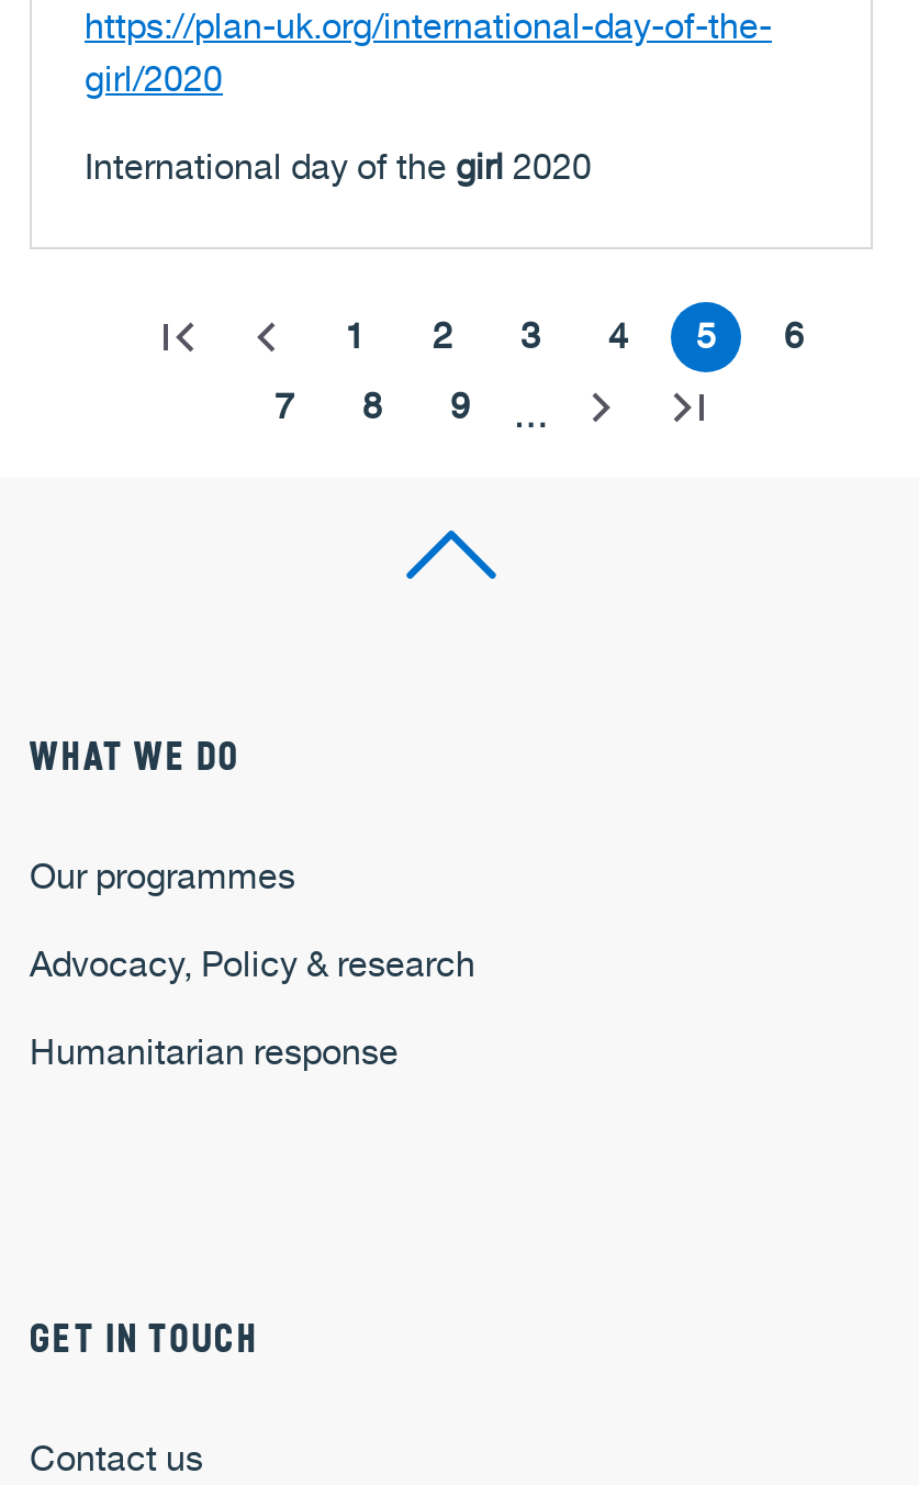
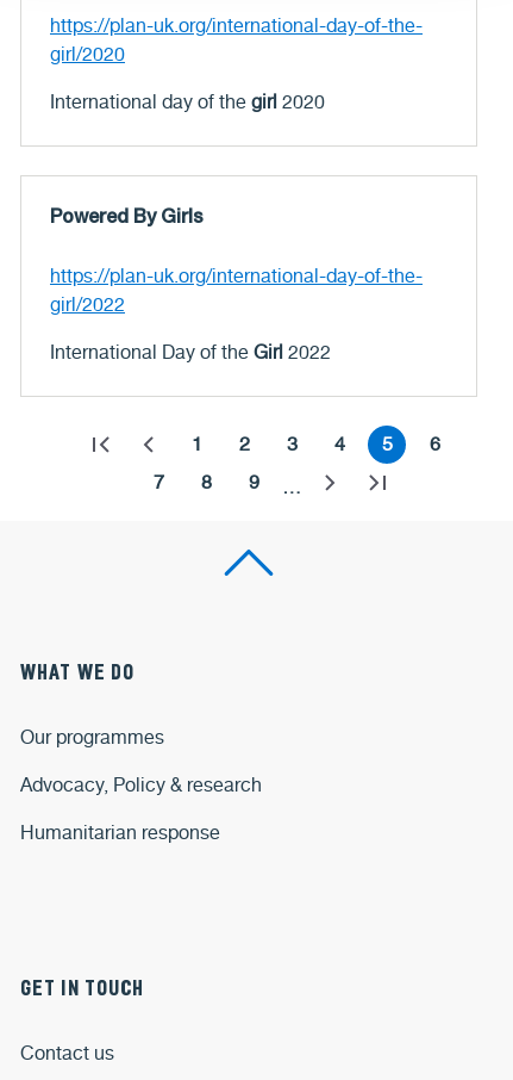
none -> [50,210,423,311] Powered By Girls | https://plan-uk.org/international-day-of-the- | girl/2022
none -> [50,346,331,359] International Day of the Girl 2022

